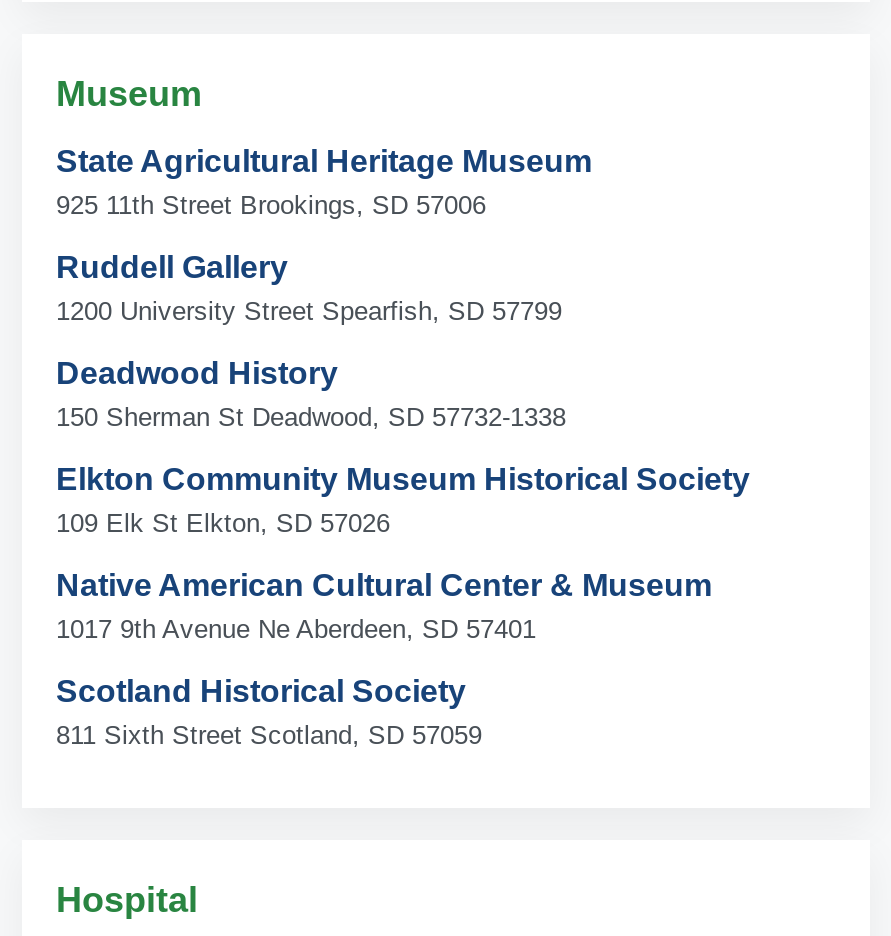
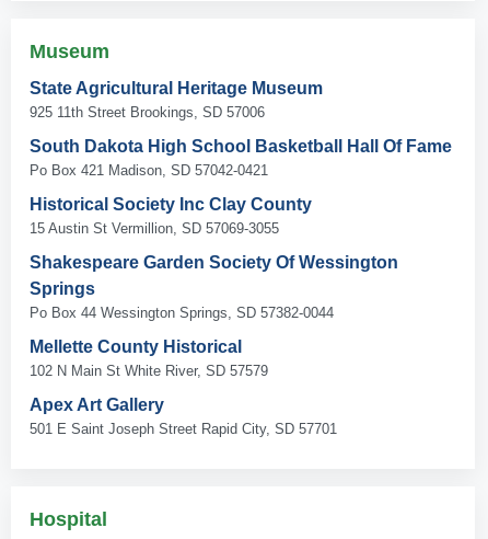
[56,249,562,325] Ruddell Gallery | 1200 University Street Spearfish, SD 57799 -> [30,137,452,178] South Dakota High School Basketball Hall Of Fame | Po Box 421 Madison, SD 57042-0421
[56,355,566,431] Deadwood History | 150 Sherman St Deadwood, SD 57732-1338 -> [30,195,312,236] Historical Society Inc Clay County | 15 Austin St Vermillion, SD 57069-3055
[56,461,750,537] Elkton Community Museum Historical Society | 109 Elk St Elkton, SD 57026 -> [30,253,398,321] Shakespeare Garden Society Of Wessington | Springs | Po Box 44 Wessington Springs, SD 57382-0044
[56,567,712,643] Native American Cultural Center & Museum | 1017 9th Avenue Ne Aberdeen, SD 57401 -> [30,337,268,379] Mellette County Historical | 102 N Main St White River, SD 57579
[56,673,482,749] Scotland Historical Society | 811 Sixth Street Scotland, SD 57059 -> [30,395,337,437] Apex Art Gallery | 501 E Saint Joseph Street Rapid City, SD 57701

